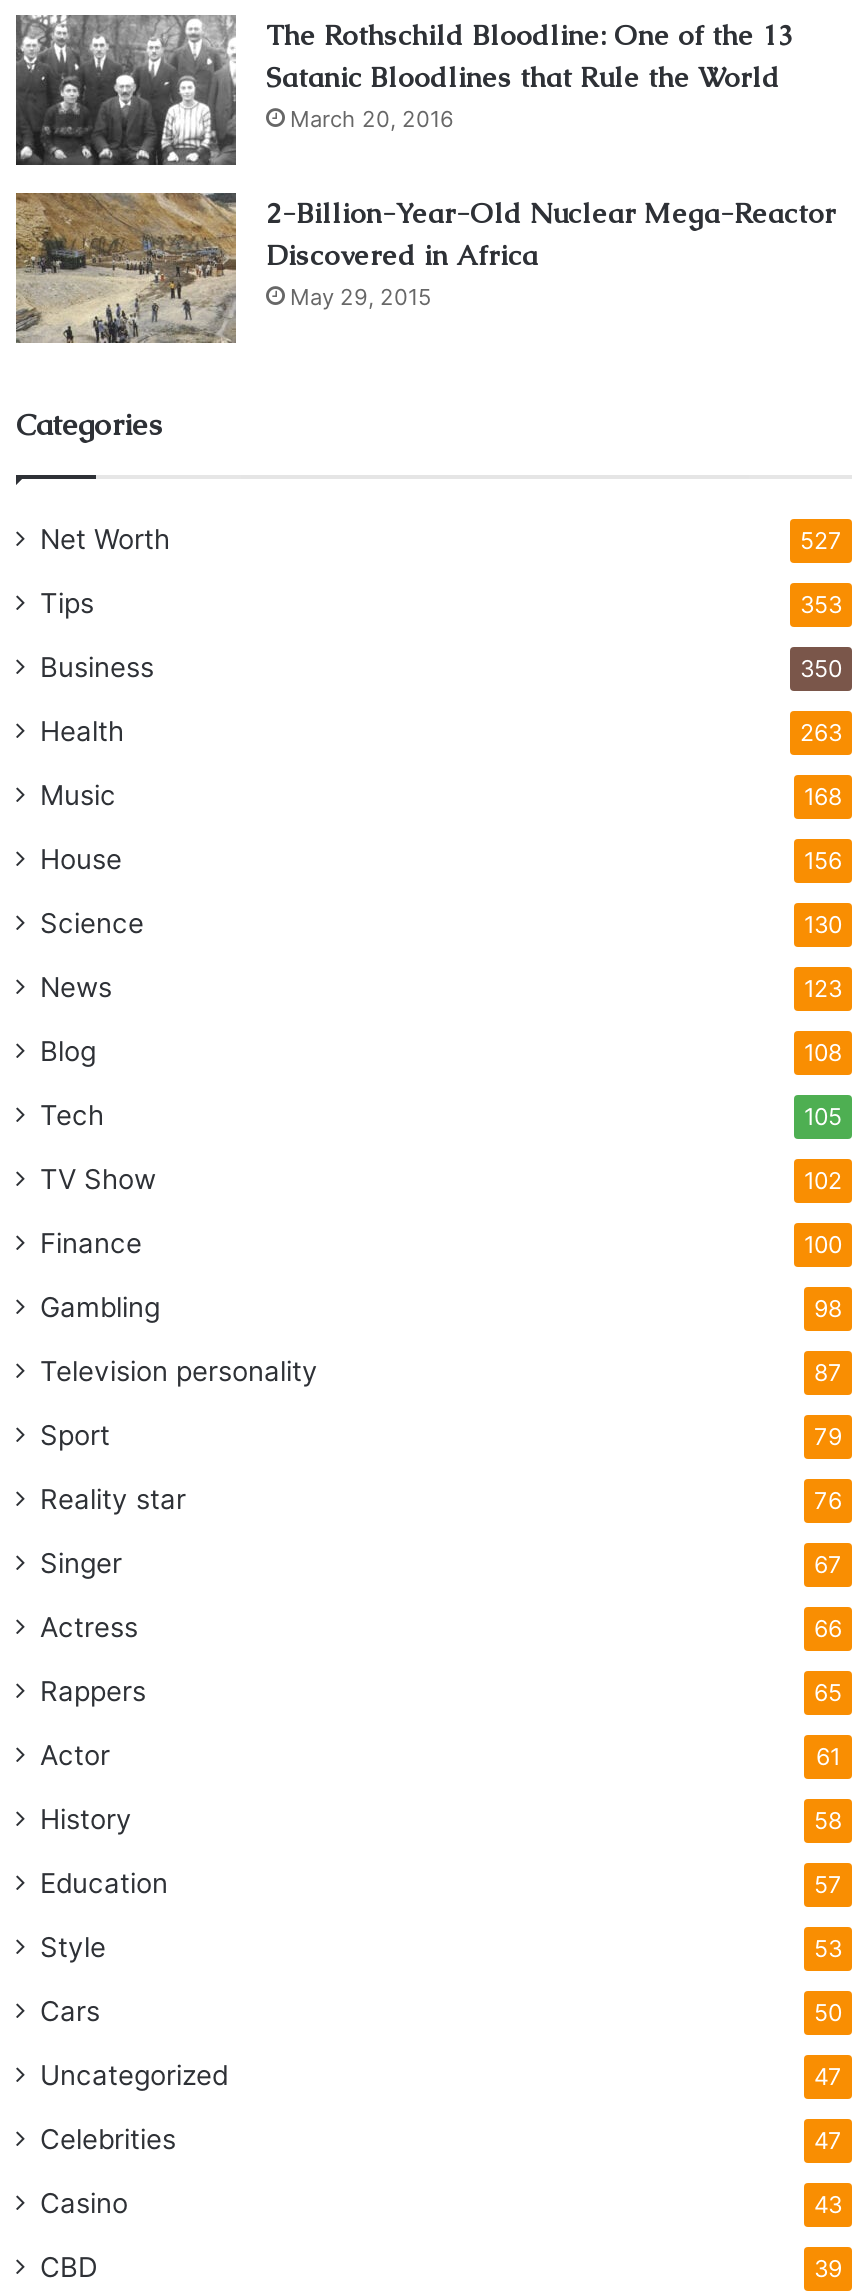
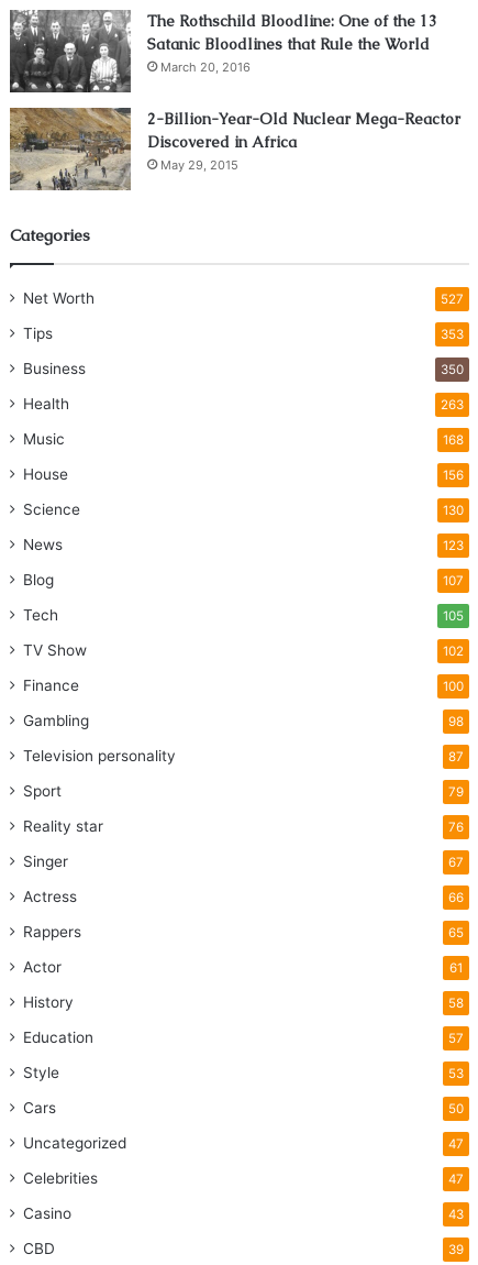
[804,1040,842,1068] 108 -> [443,574,464,589] 107

